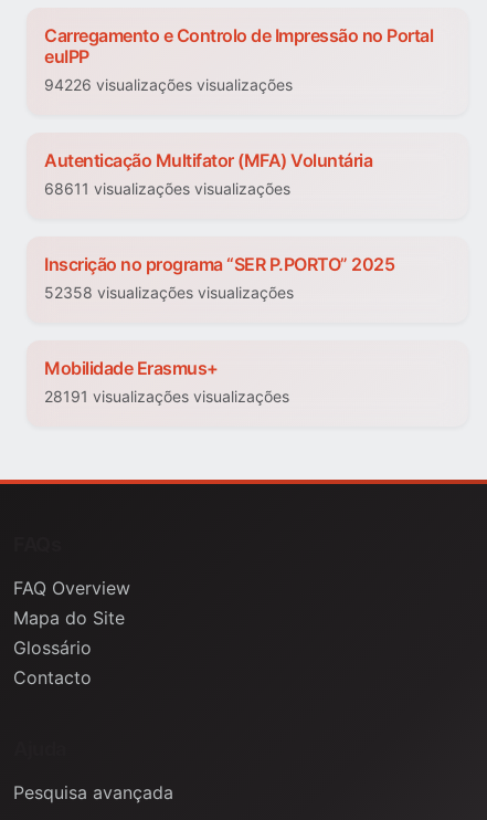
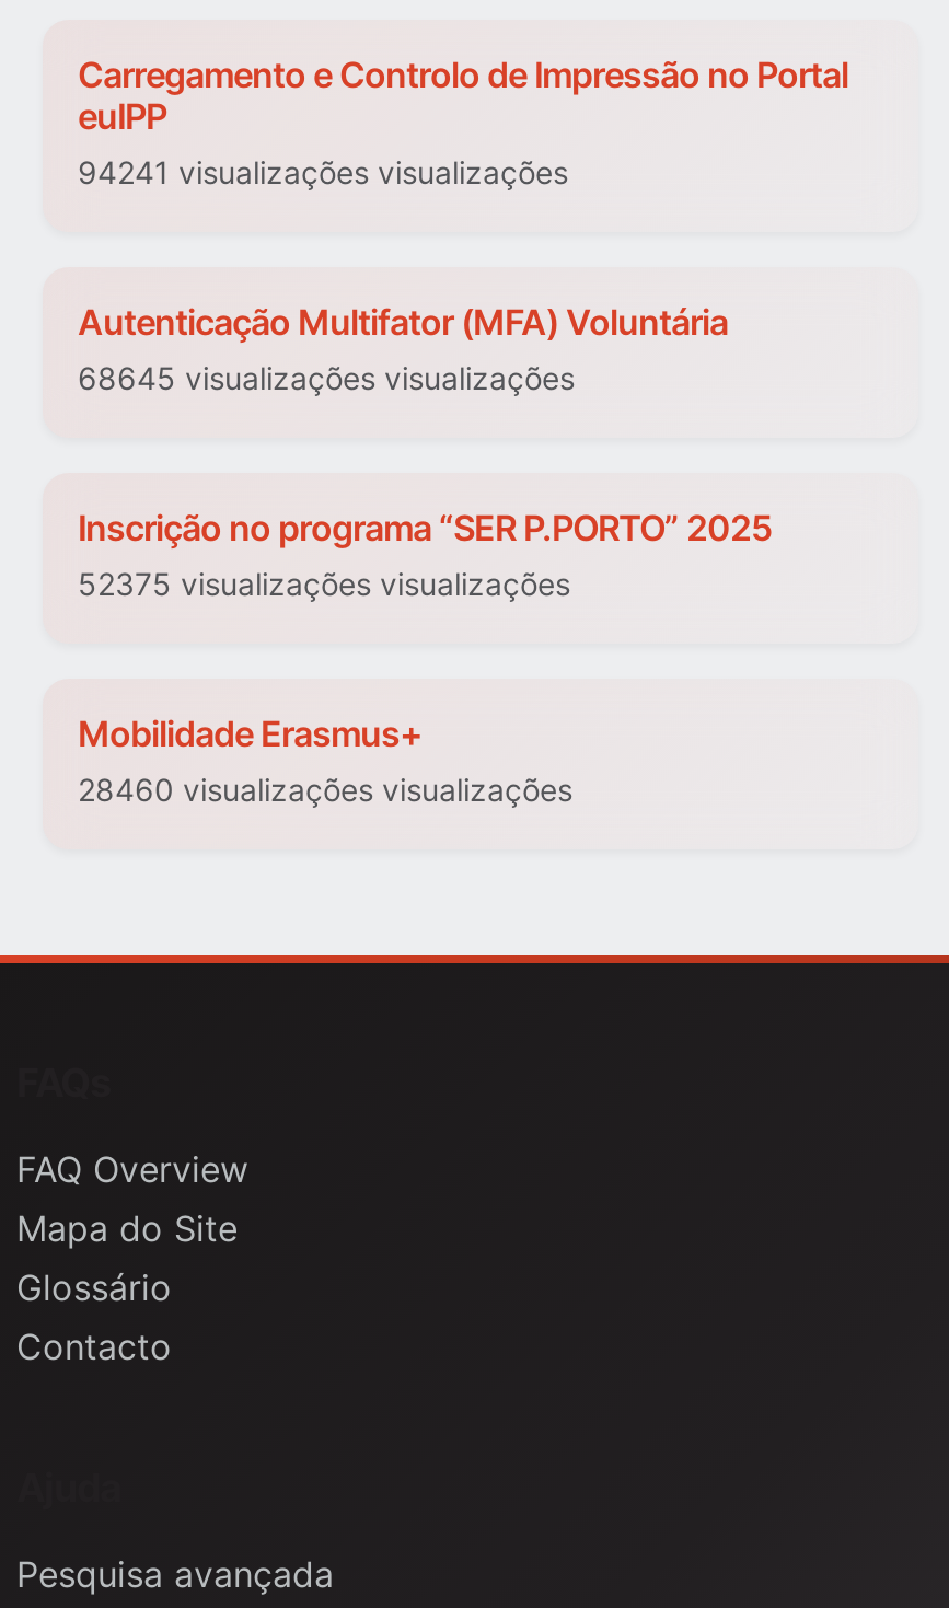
[44,76,293,94] 94226 visualizações visualizações -> [78,154,568,192] 94241 visualizações visualizações
[44,180,290,198] 68611 visualizações visualizações -> [78,360,575,397] 68645 visualizações visualizações
[44,283,294,302] 52358 visualizações visualizações -> [78,566,570,603] 52375 visualizações visualizações
[44,387,289,406] 28191 visualizações visualizações -> [78,772,572,809] 28460 visualizações visualizações

